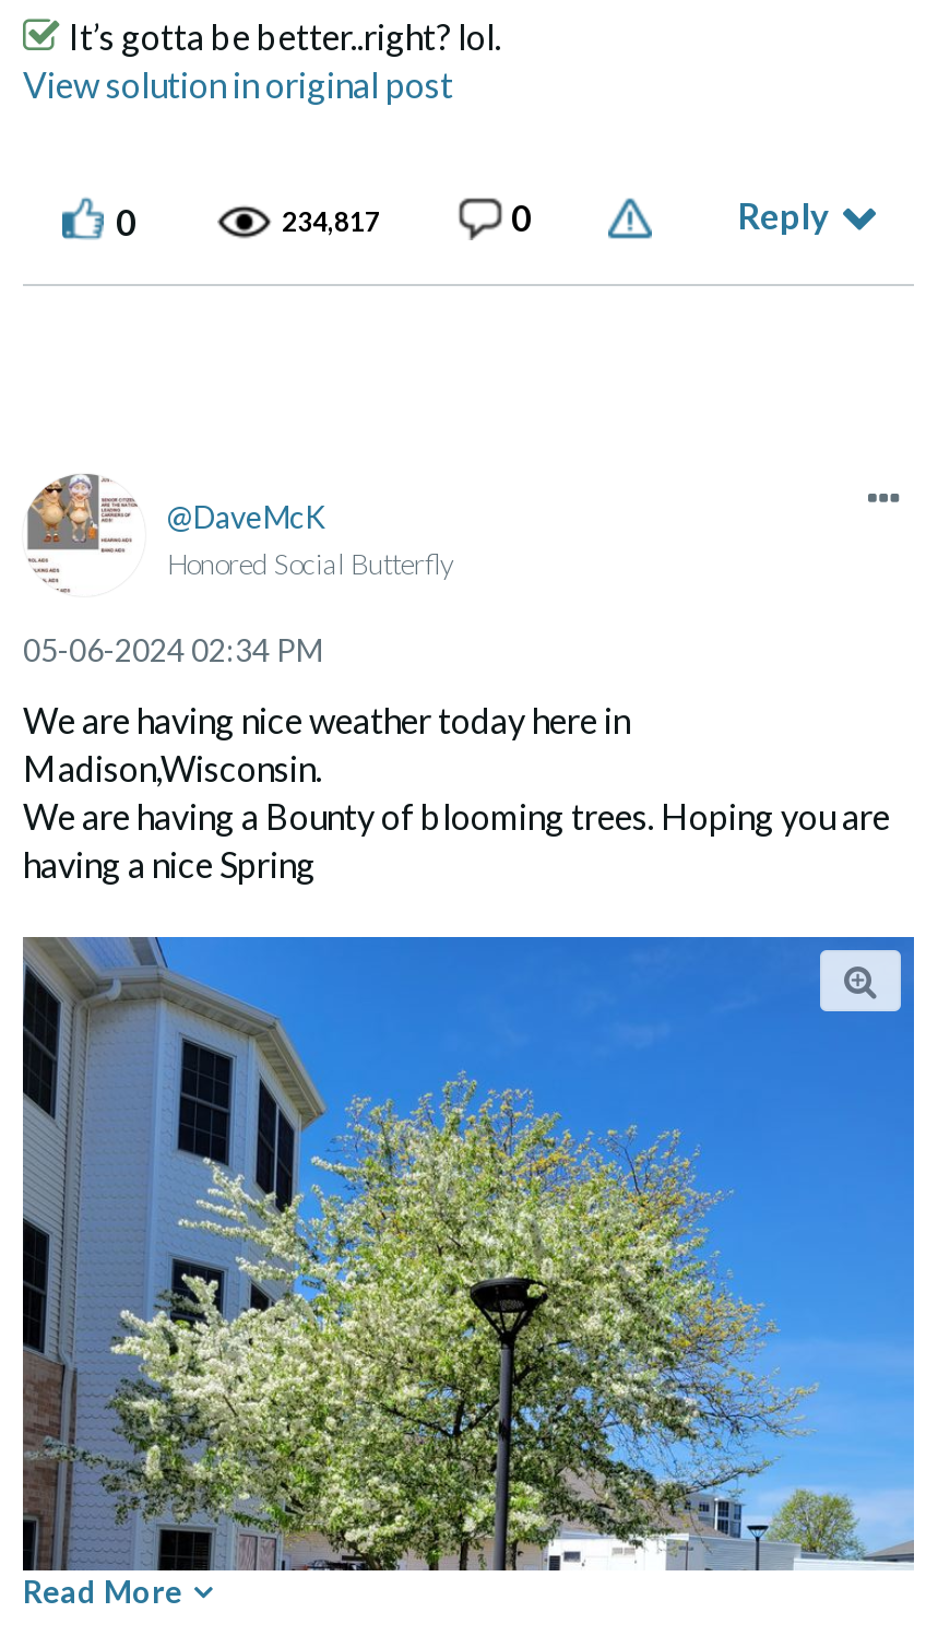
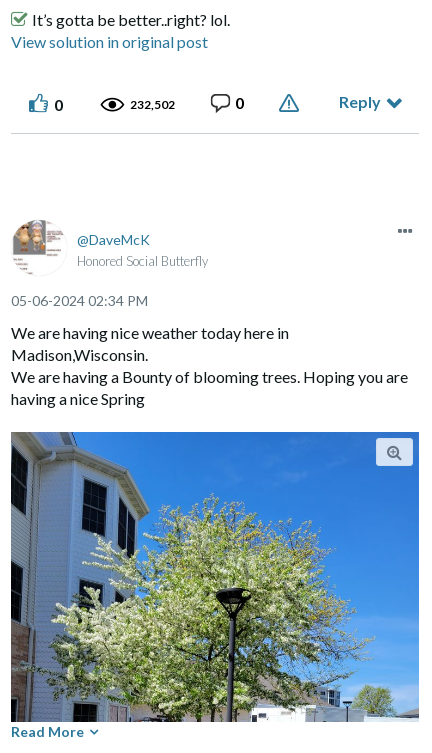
[282,205,380,237] 234,817 -> [129,97,174,112] 232,502

